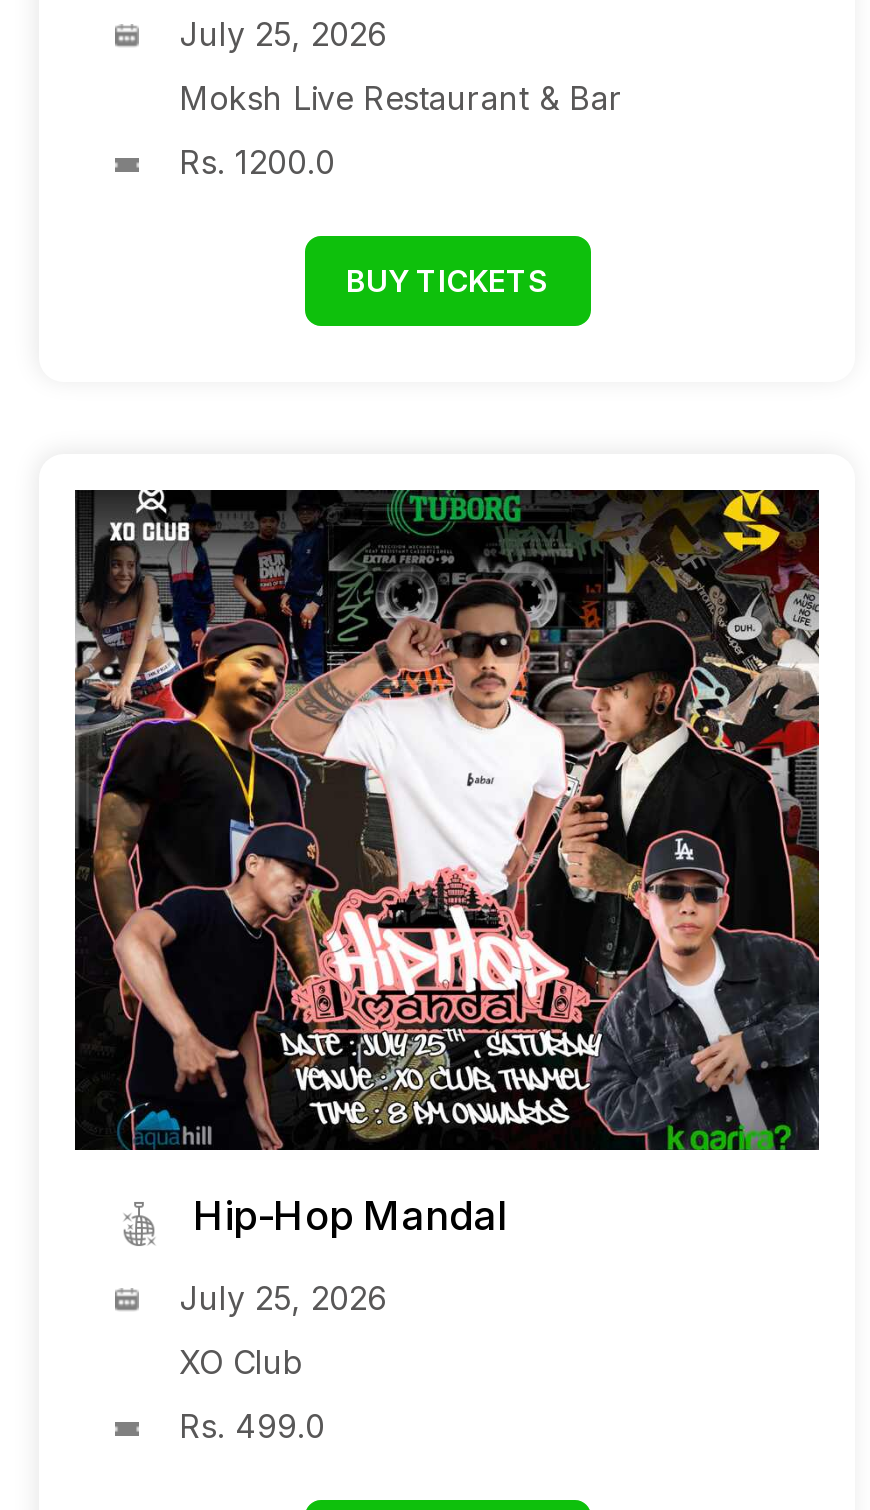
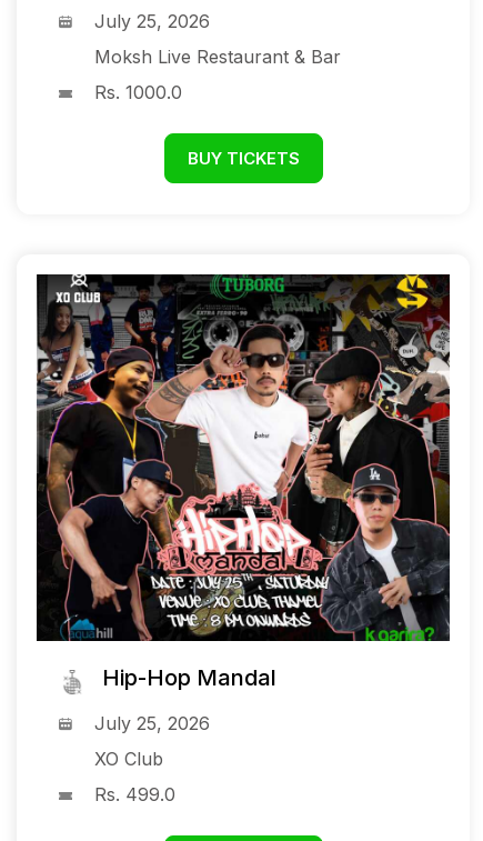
[179,142,335,182] Rs. 1200.0 -> [94,81,182,104] Rs. 1000.0

